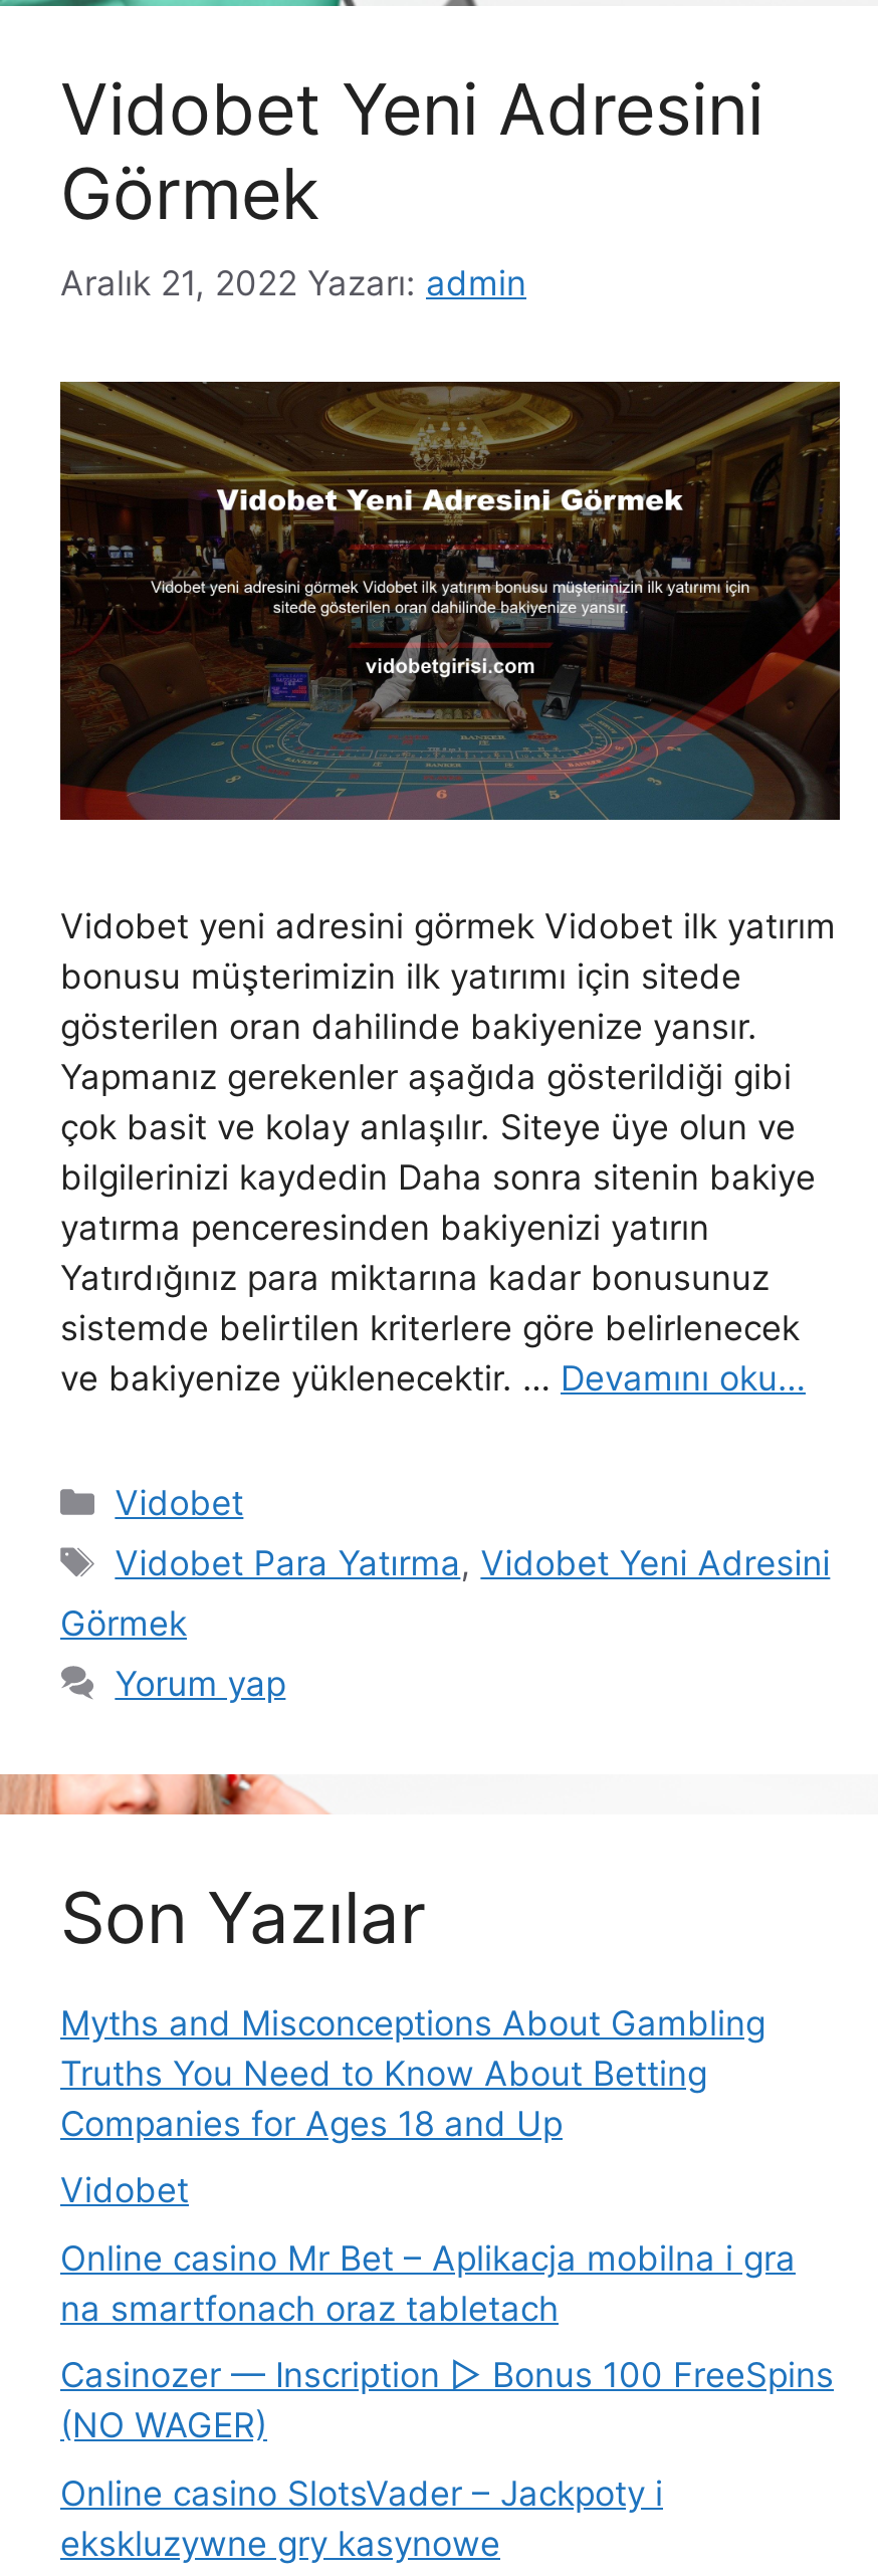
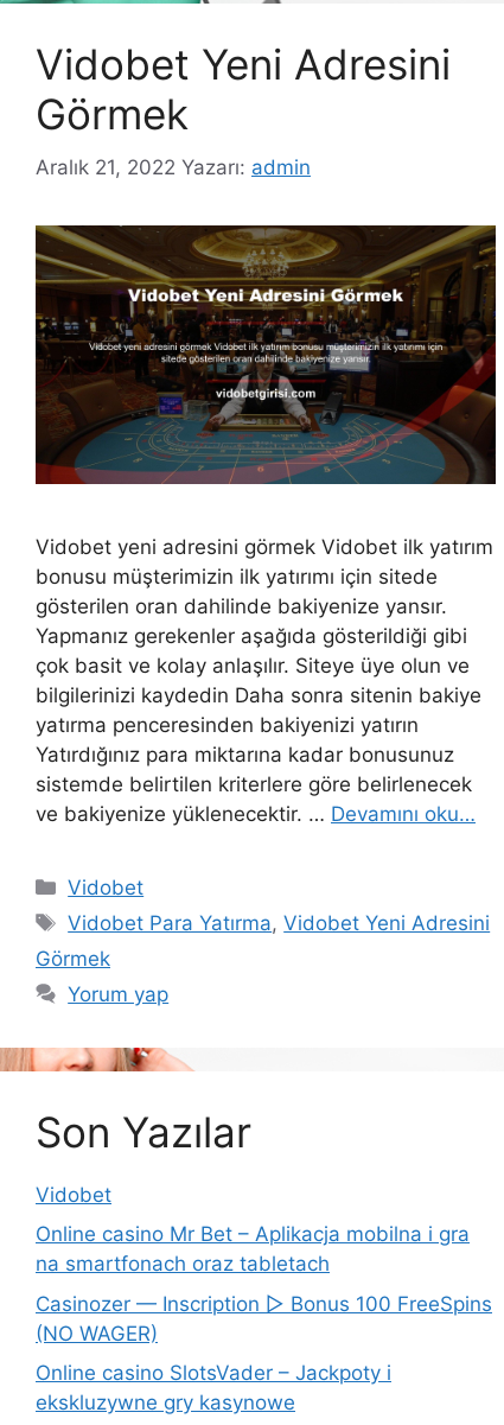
[60,2003,765,2144] Myths and Misconceptions About Gambling | Truths You Need to Know About Betting | Companies for Ages 18 and Up -> none

